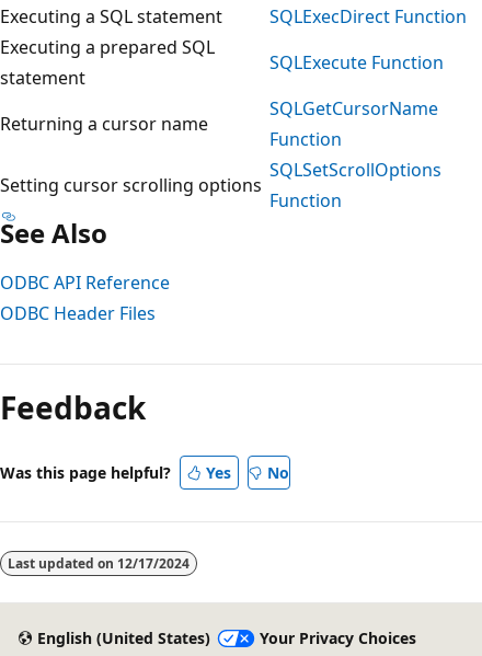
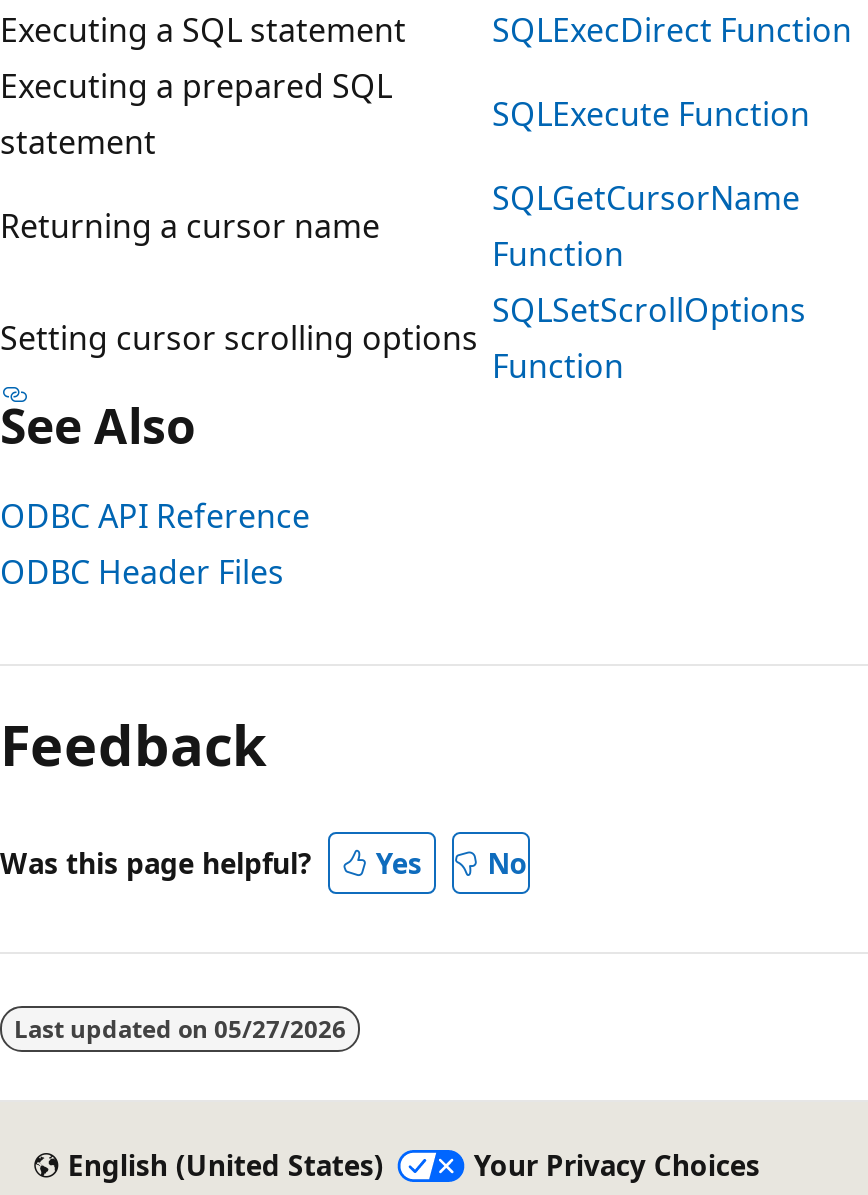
[8,554,190,572] Last updated on 12/17/2024 -> [14,1011,346,1045] Last updated on 05/27/2026

